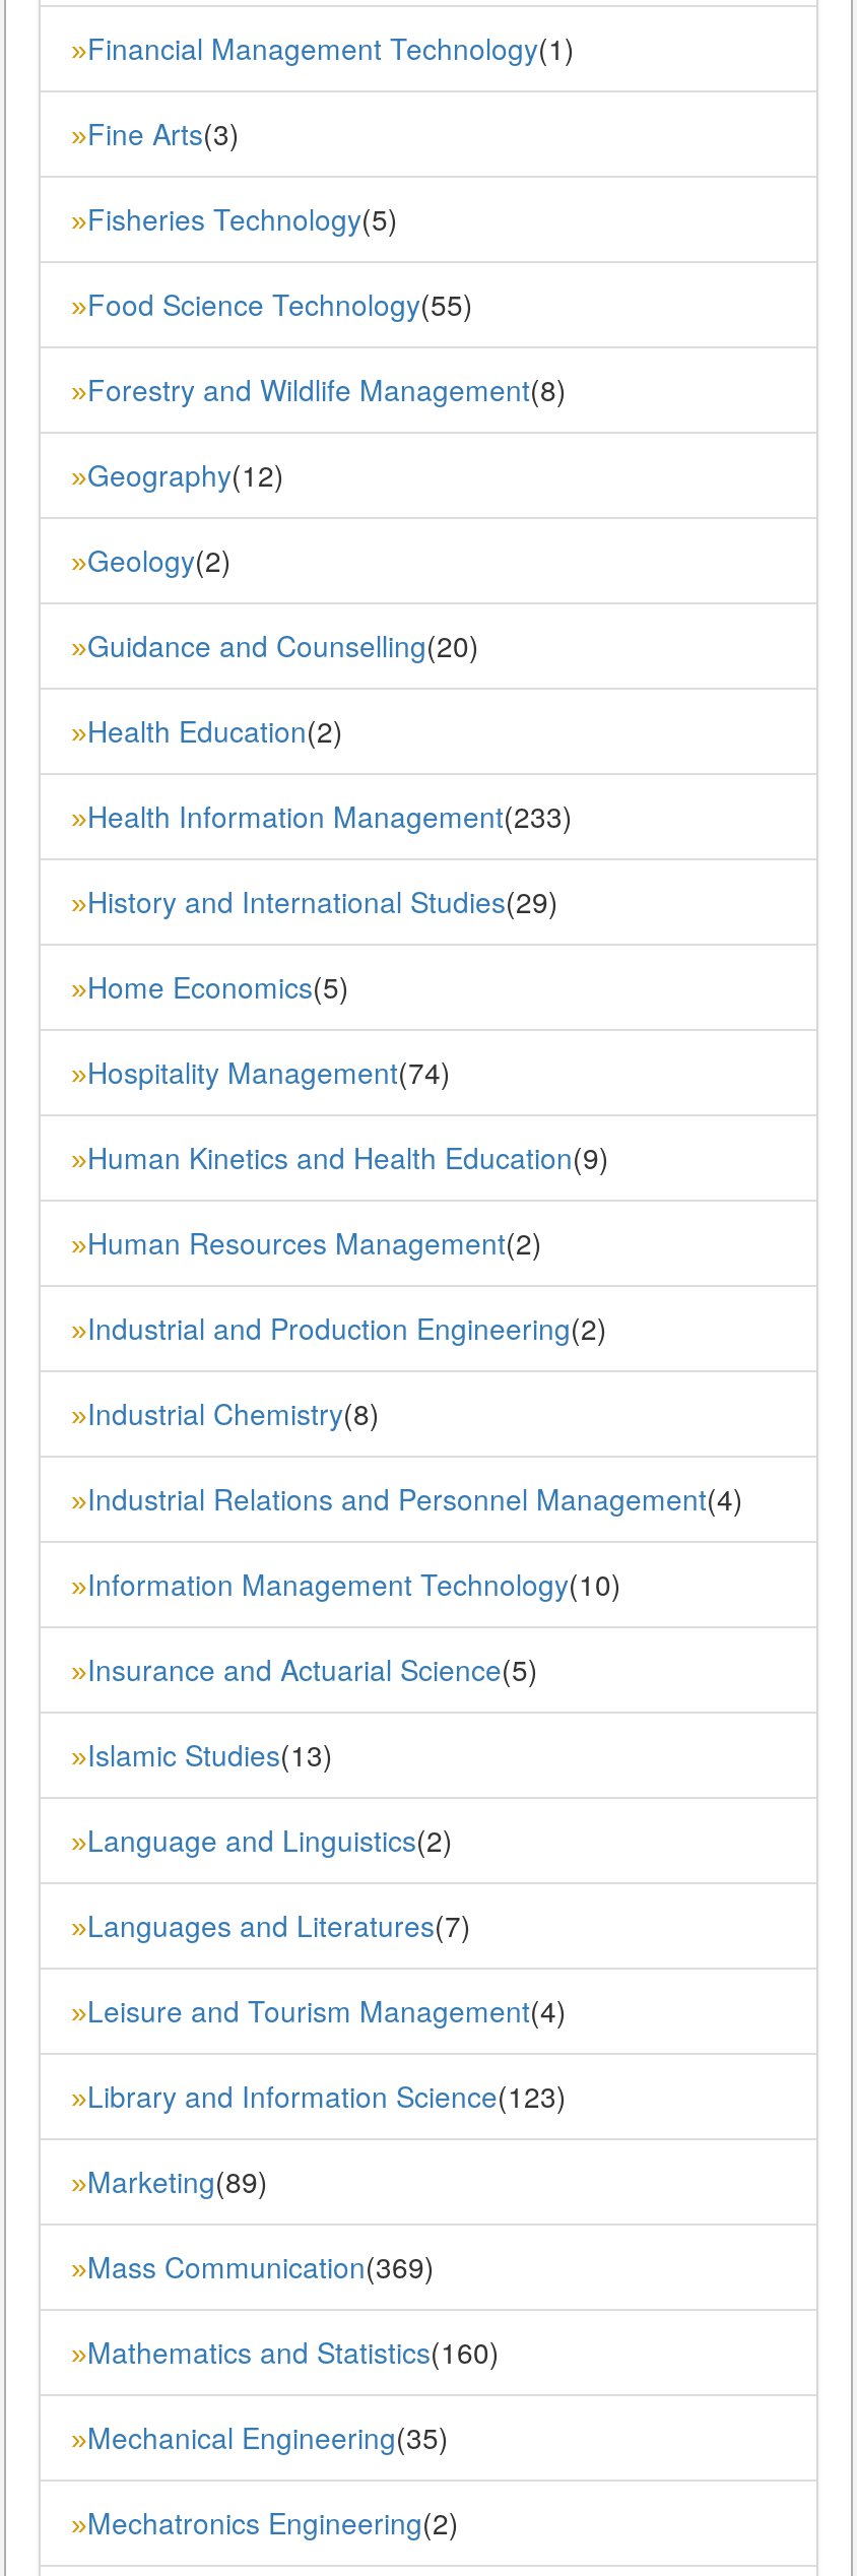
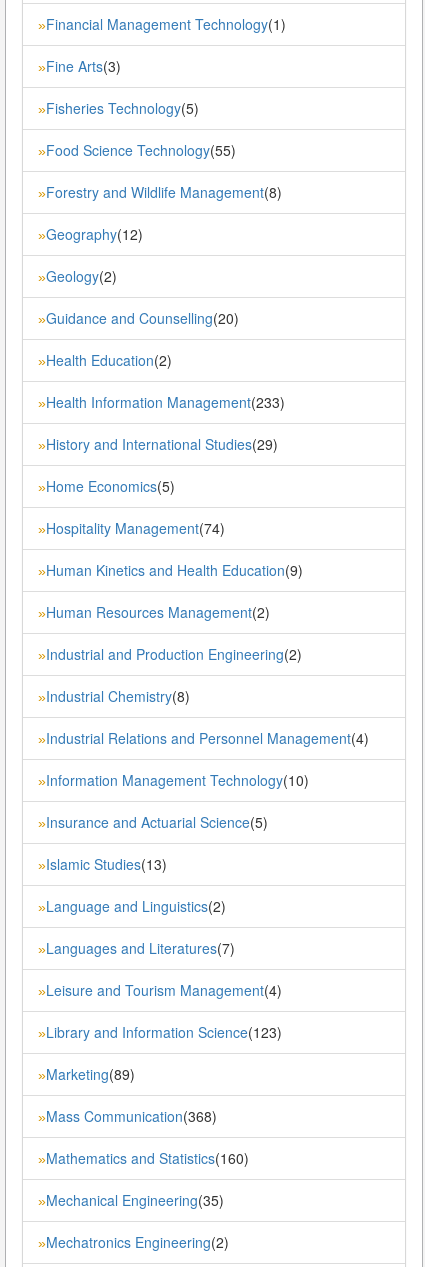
[71,2246,435,2286] »Mass Communication(369) -> [38,1106,217,1126] »Mass Communication(368)

